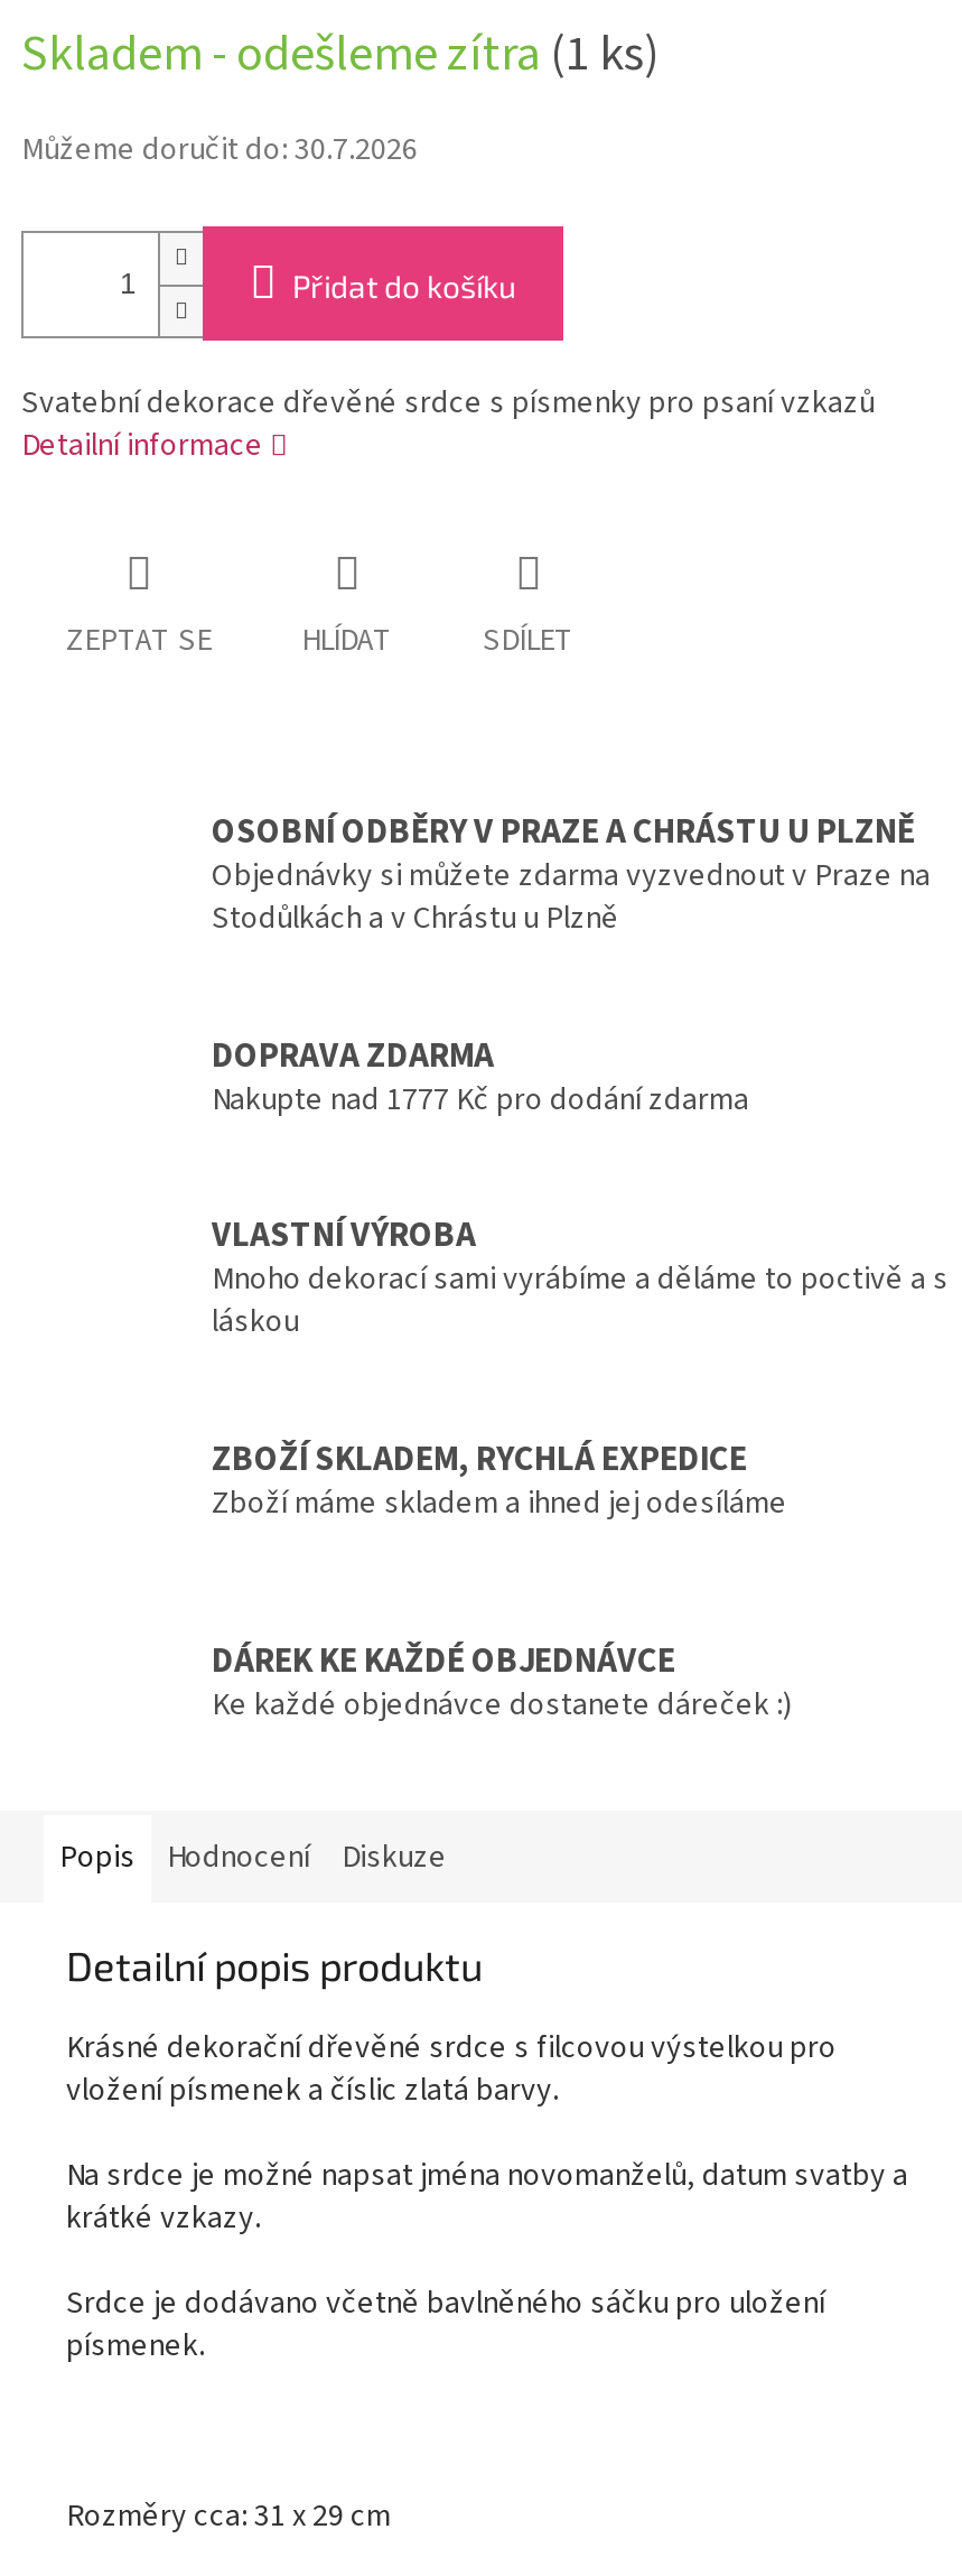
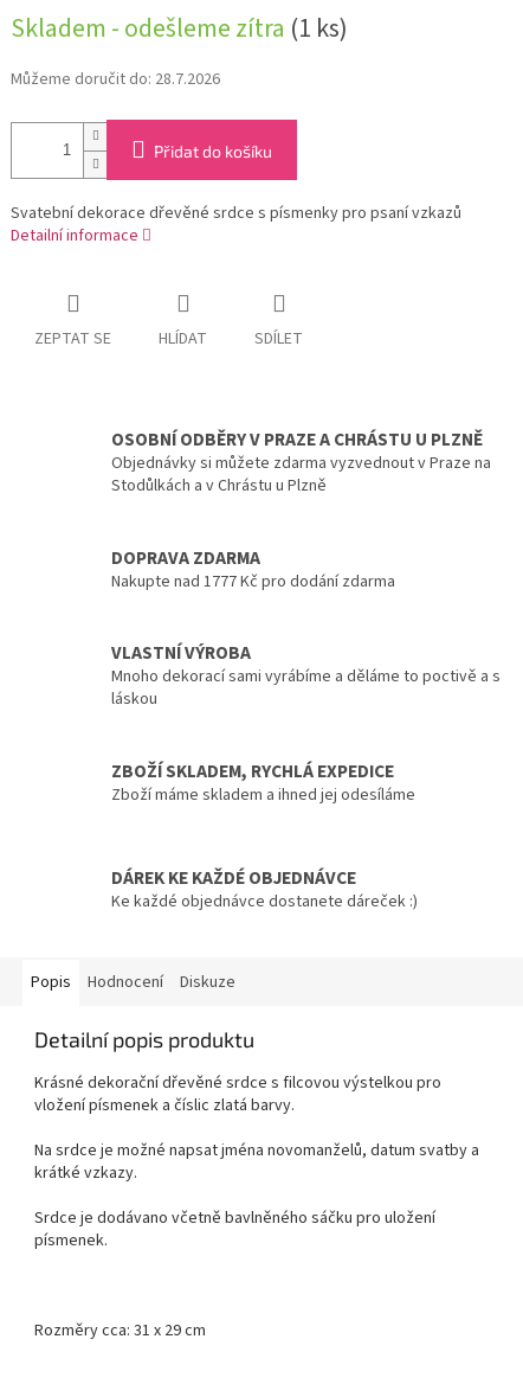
[21,129,418,173] Můžeme doručit do: 30.7.2026 -> [11,68,220,92] Můžeme doručit do: 28.7.2026

